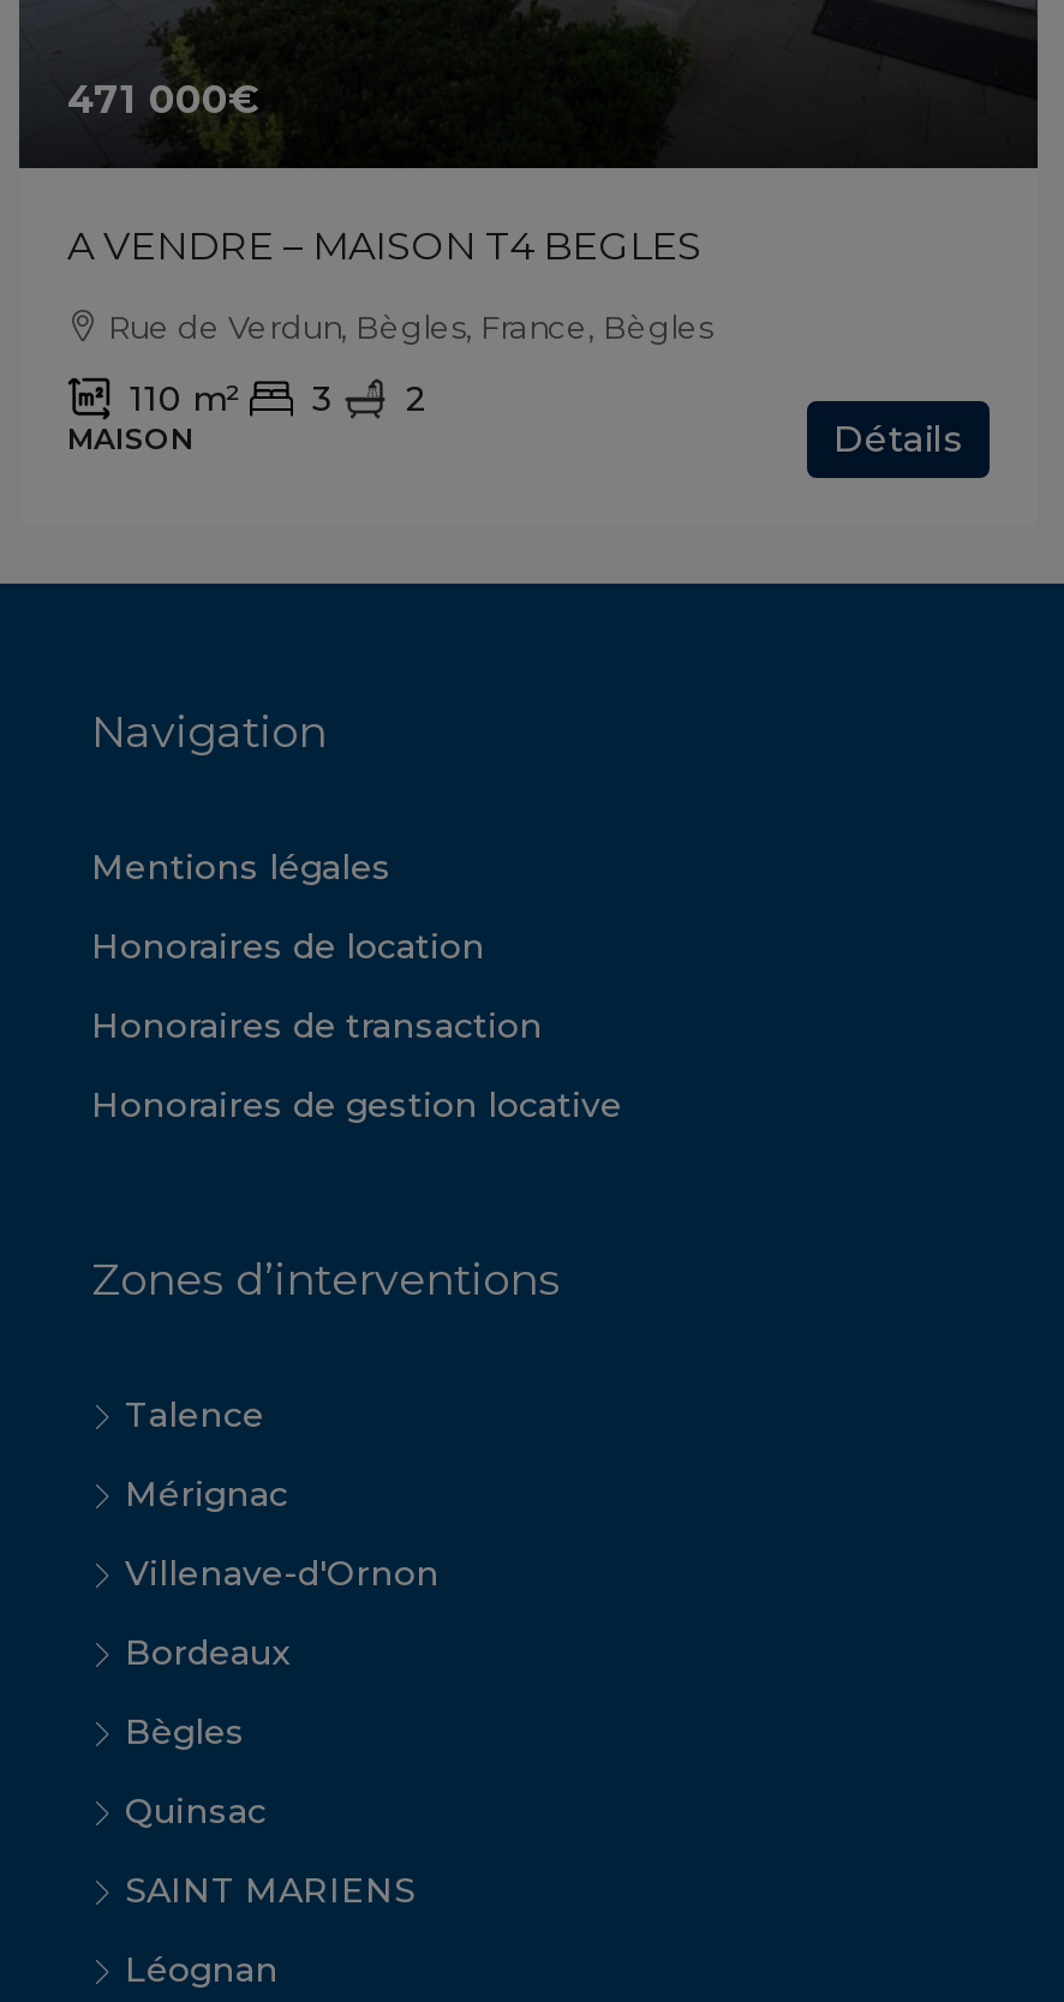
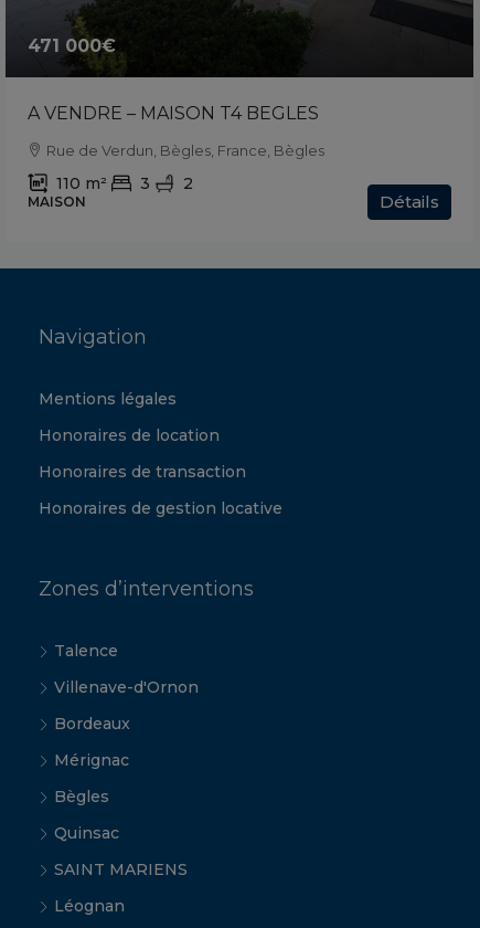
moved [125,1472,288,1516] -> [54,750,129,770]: Mérignac
moved [125,1552,440,1674] -> [54,677,199,734]: Villenave-d'Ornon | Bordeaux

